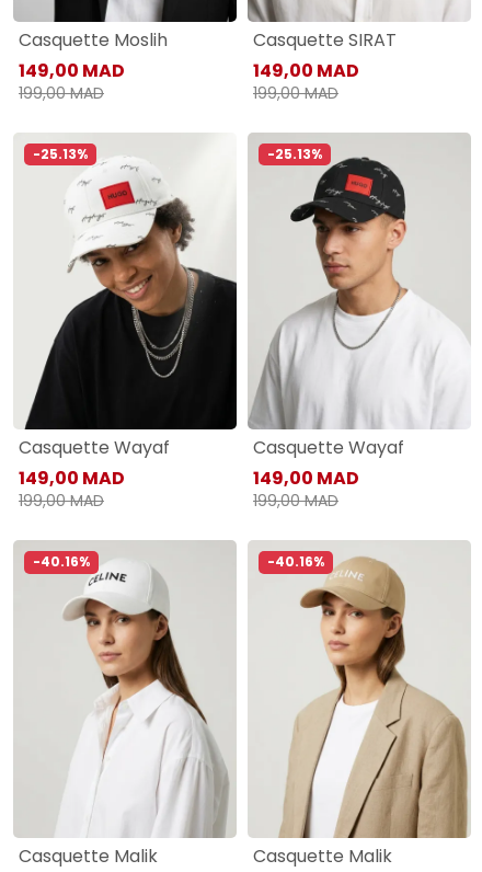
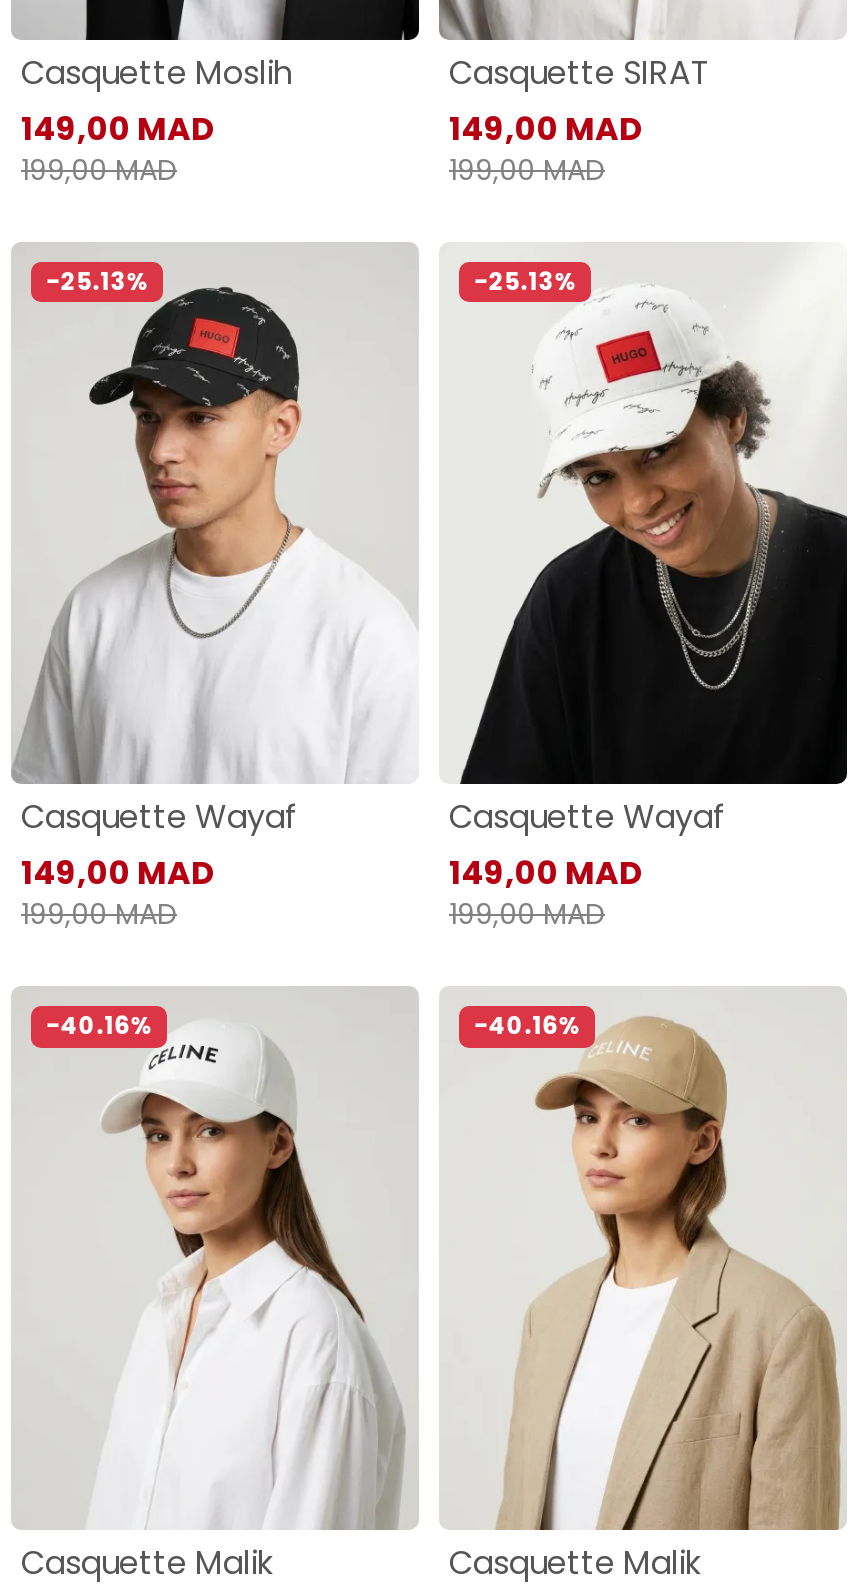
[14,135,238,431] [image] -> [11,244,419,784] [image]
[248,134,471,429] [image] -> [441,246,849,786] [image]

